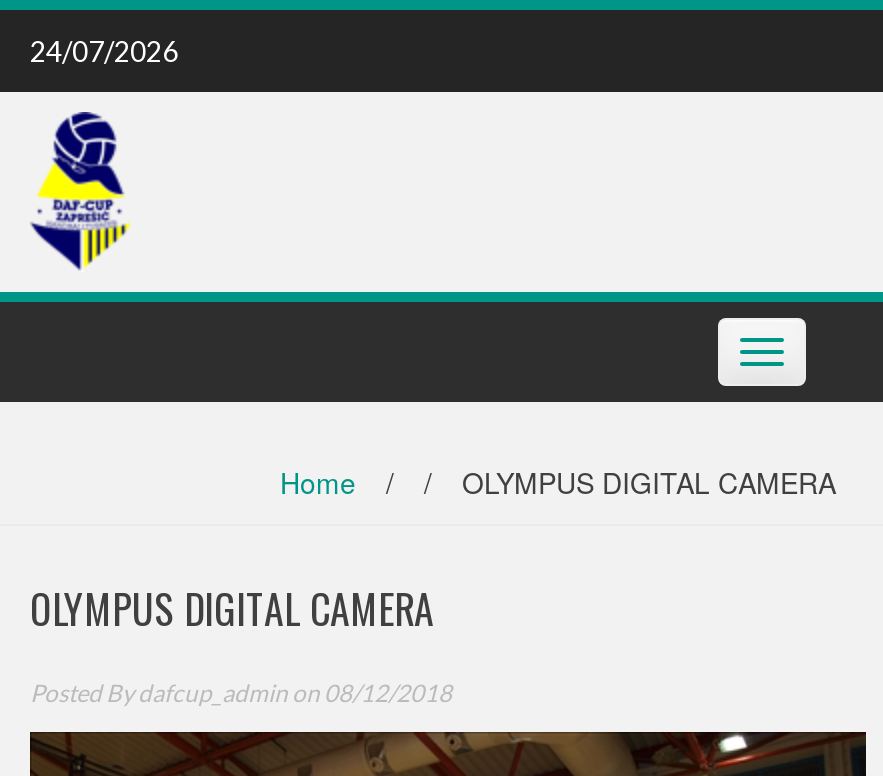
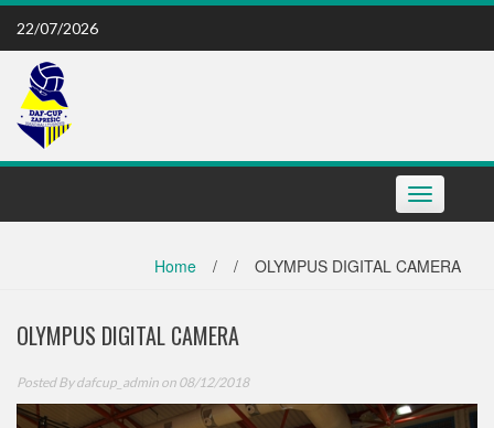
[30,34,178,68] 24/07/2026 -> [17,19,98,38] 22/07/2026

